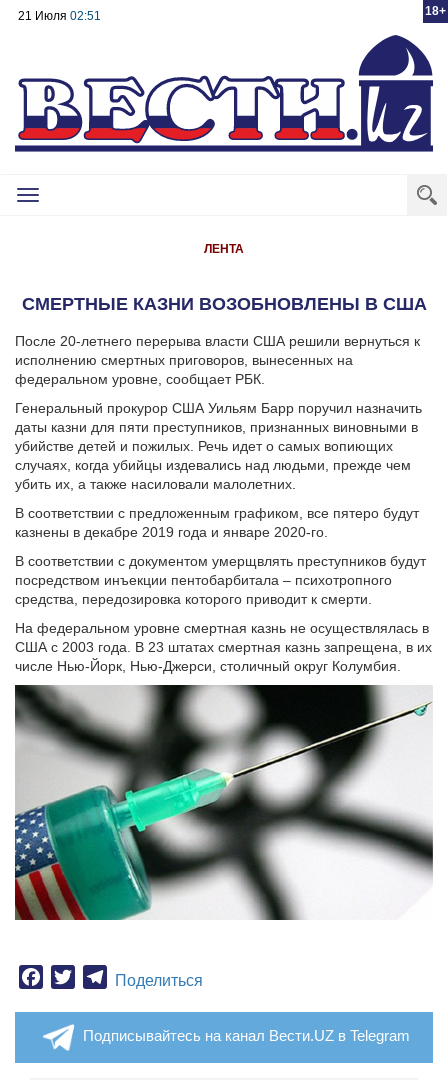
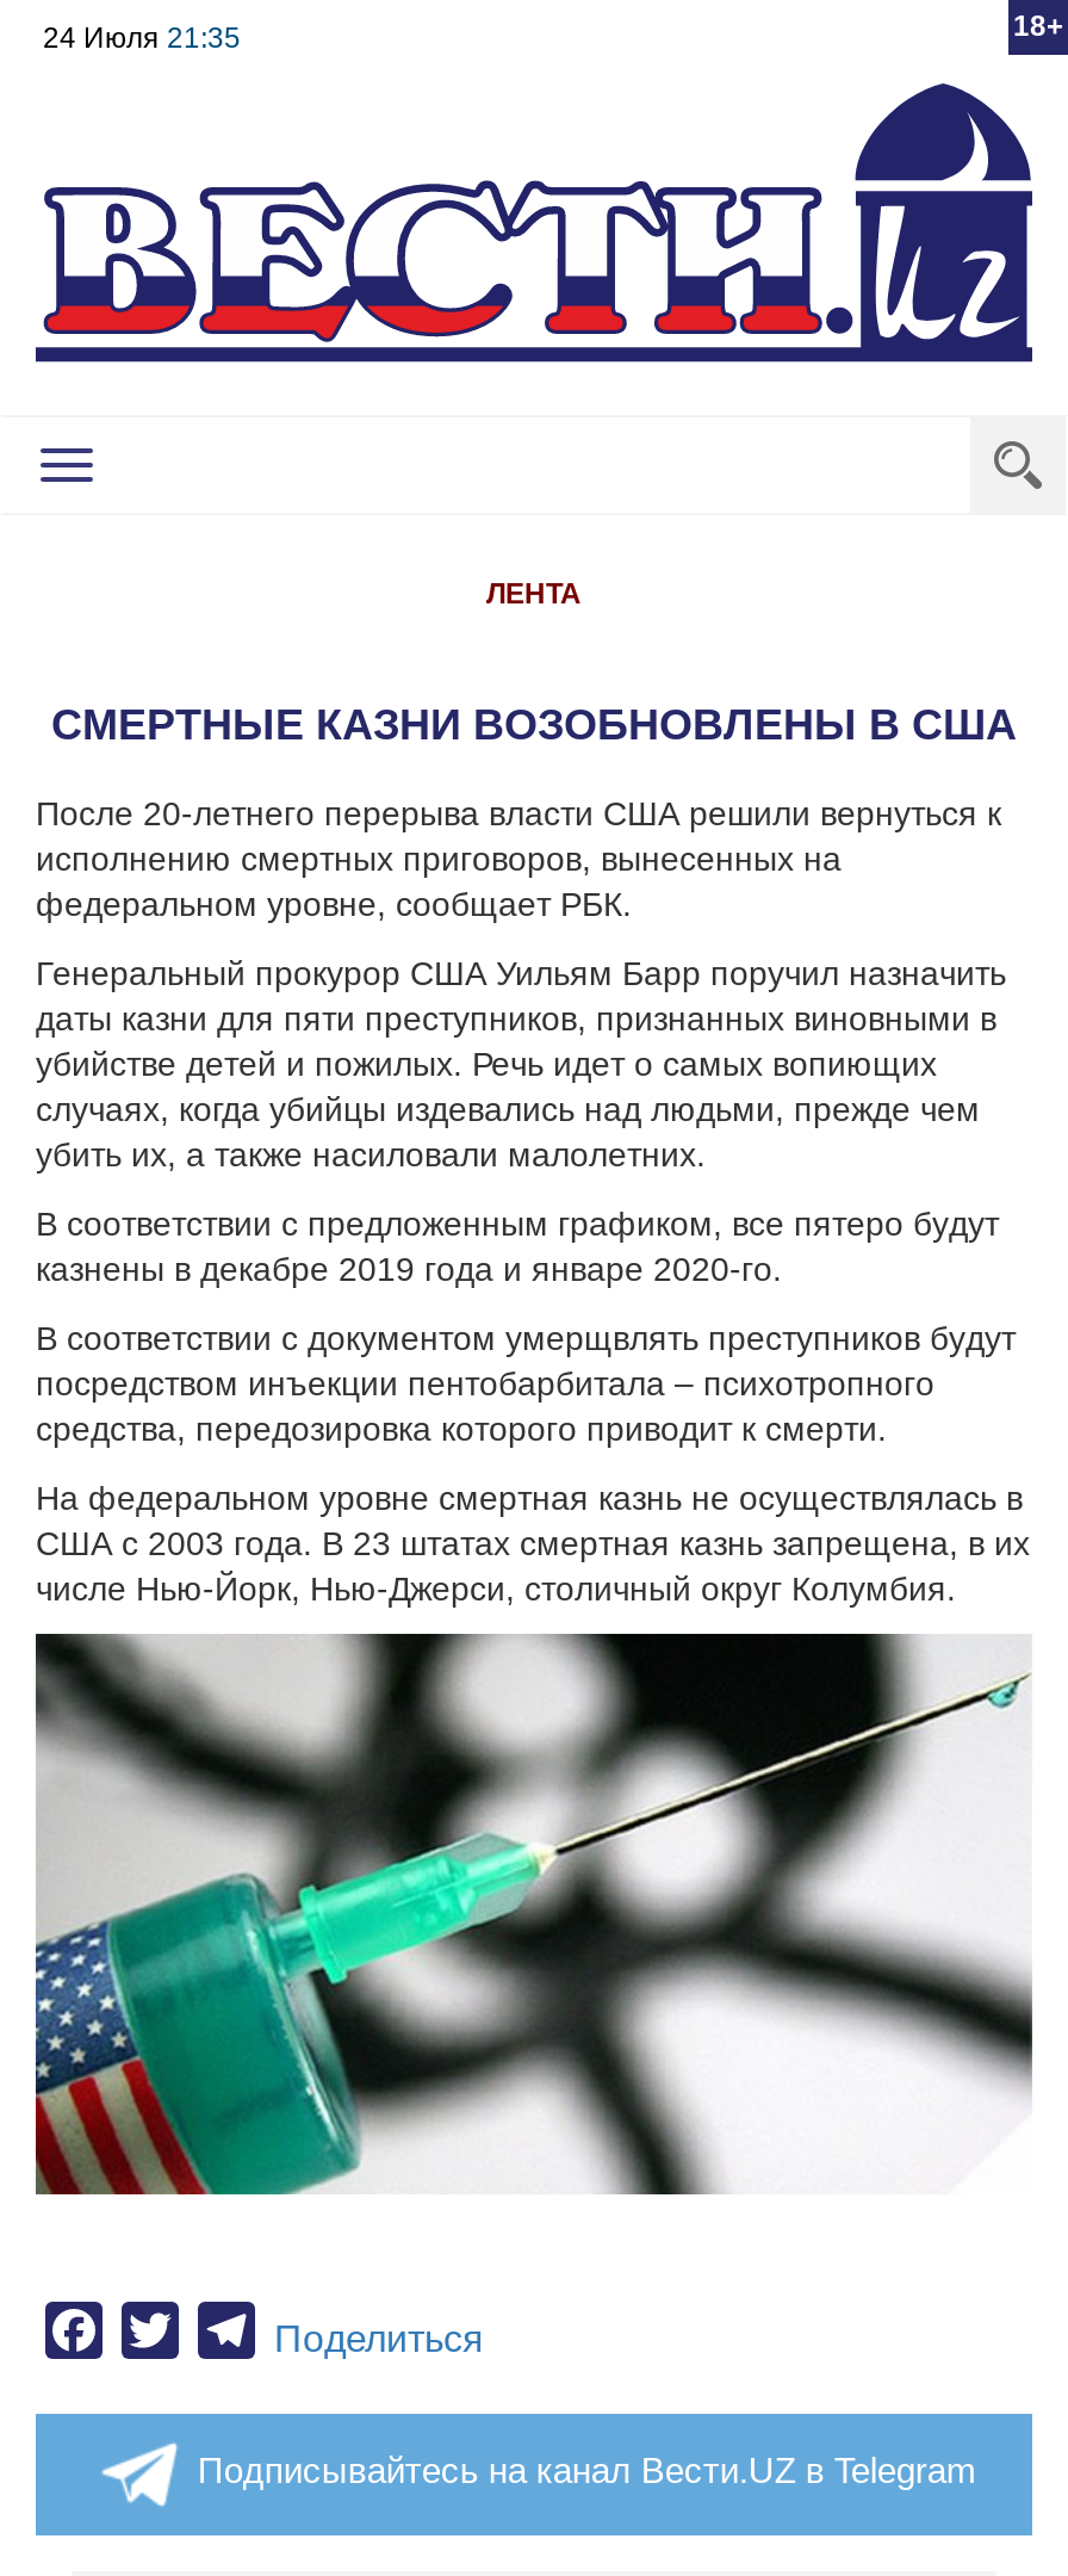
[18,9,101,23] 21 Июля 02:51 -> [43,21,241,55] 24 Июля 21:35

